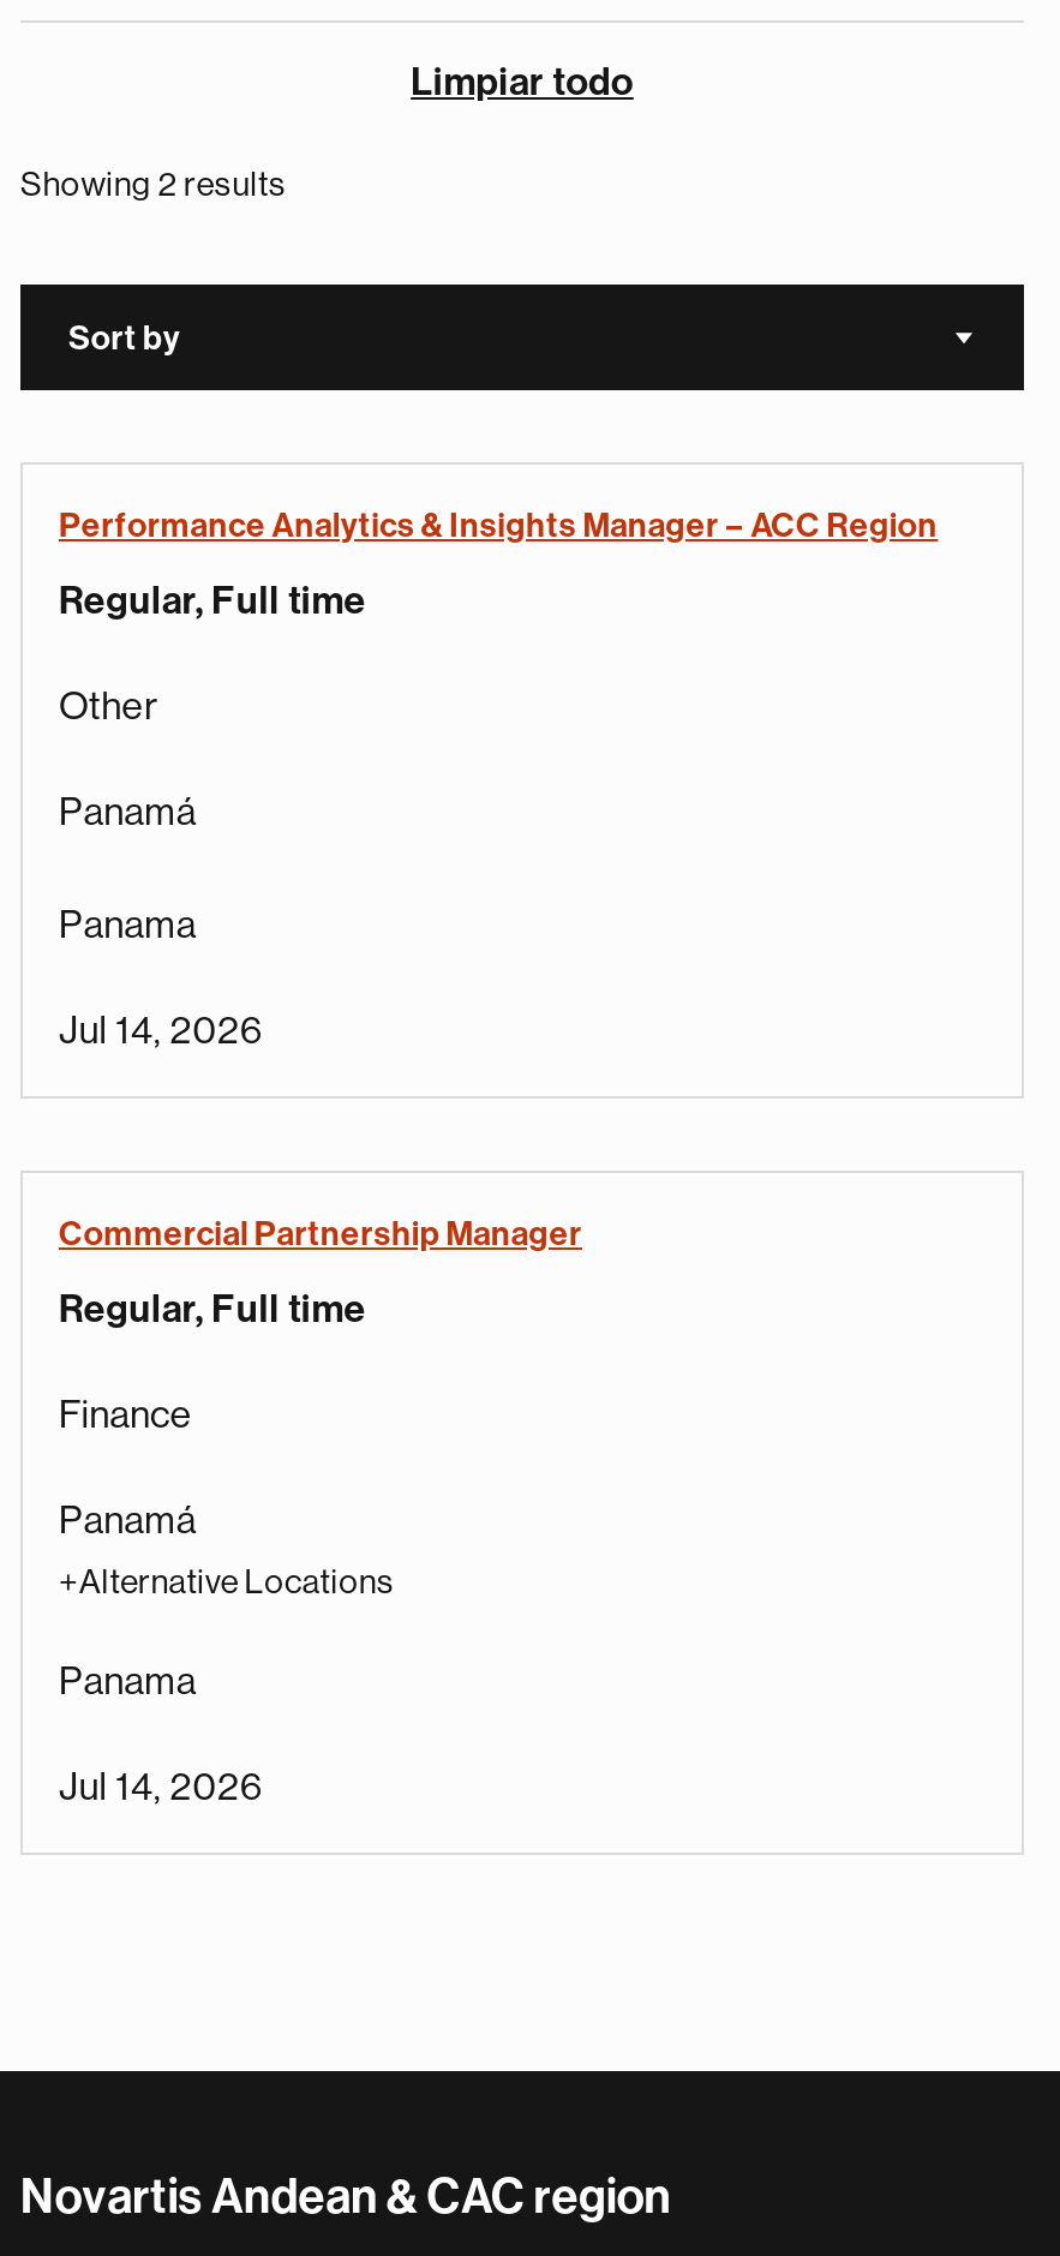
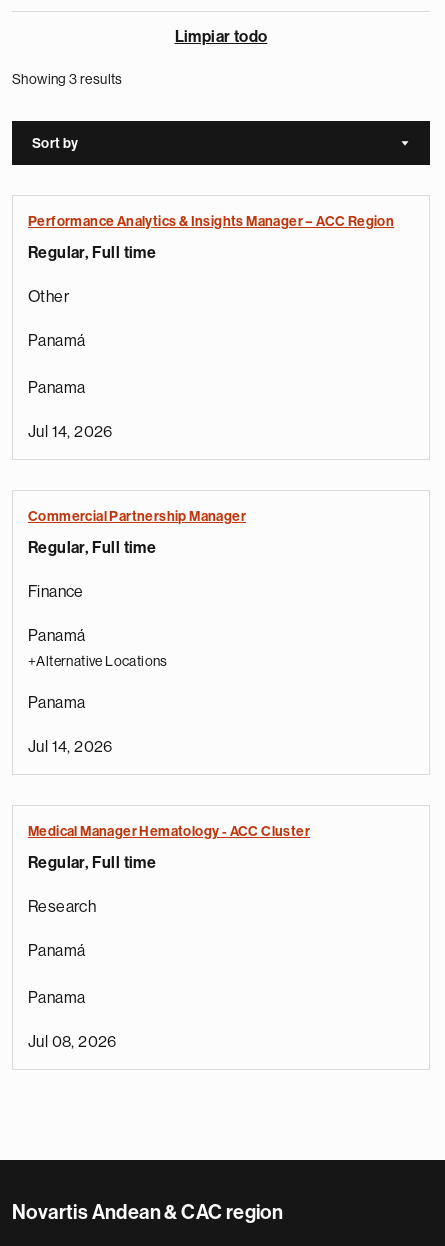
[20,167,286,201] Showing 2 results -> [12,72,123,86] Showing 3 results
none -> [28,824,310,1050] Medical Manager Hematology - ACC Cluster | Regular, Full time | Research | Panamá | Panama | Jul 08, 2026

